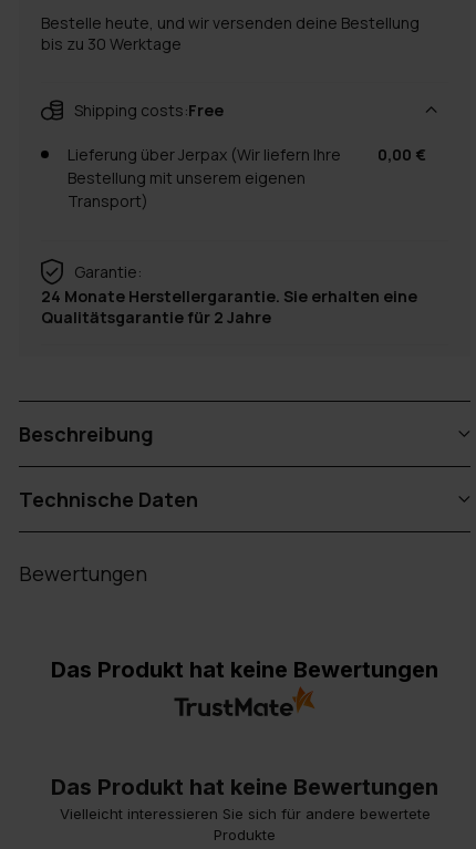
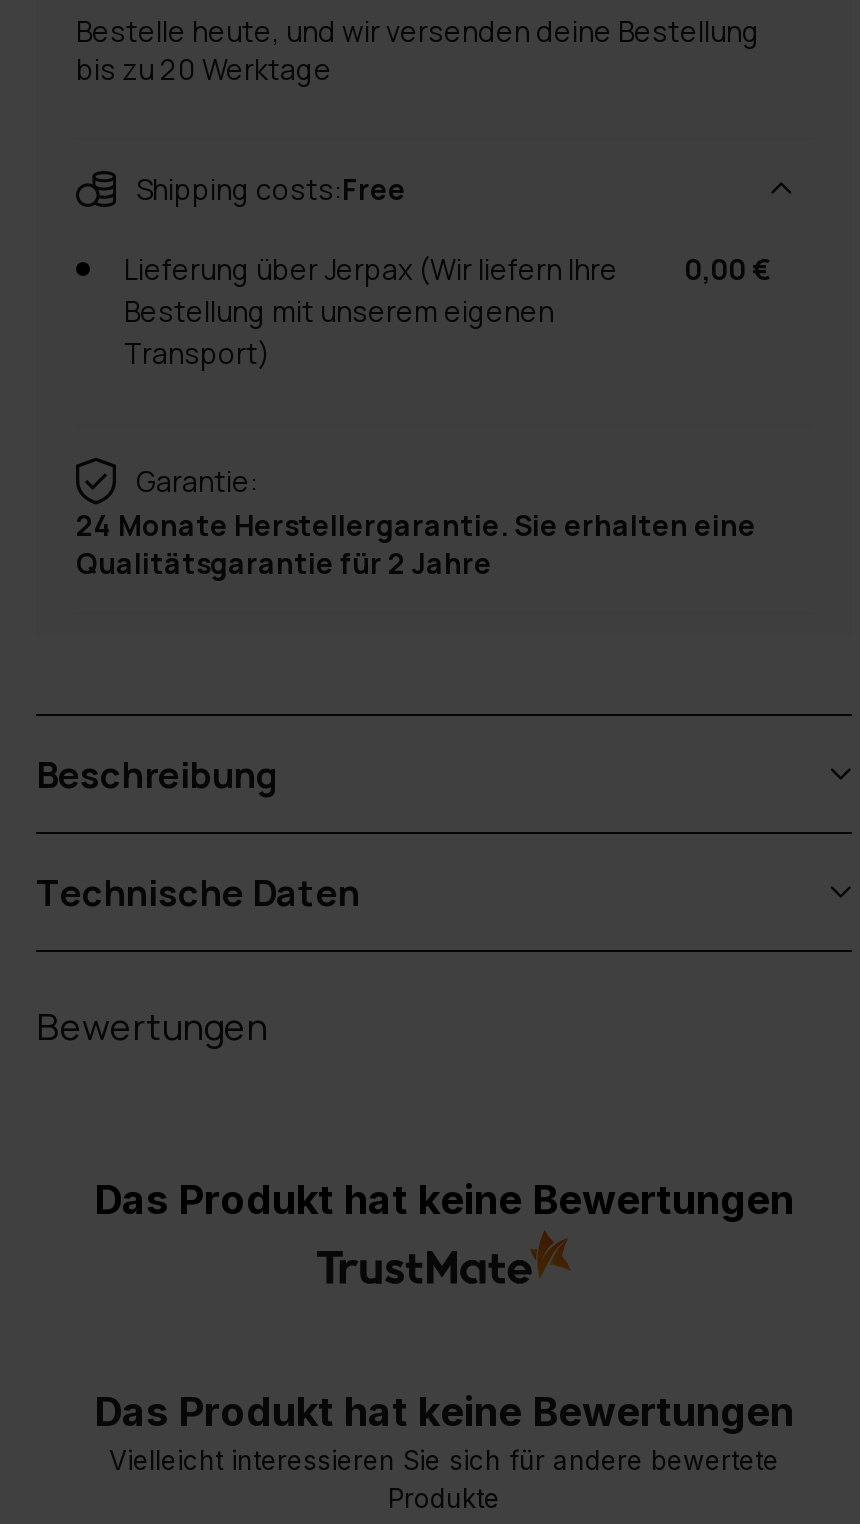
[41,33,182,54] bis zu 30 Werktage -> [76,49,332,87] bis zu 20 Werktage

